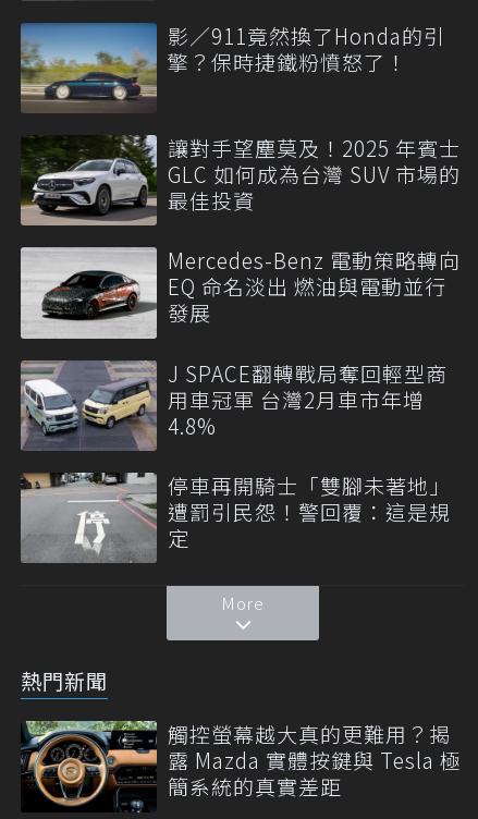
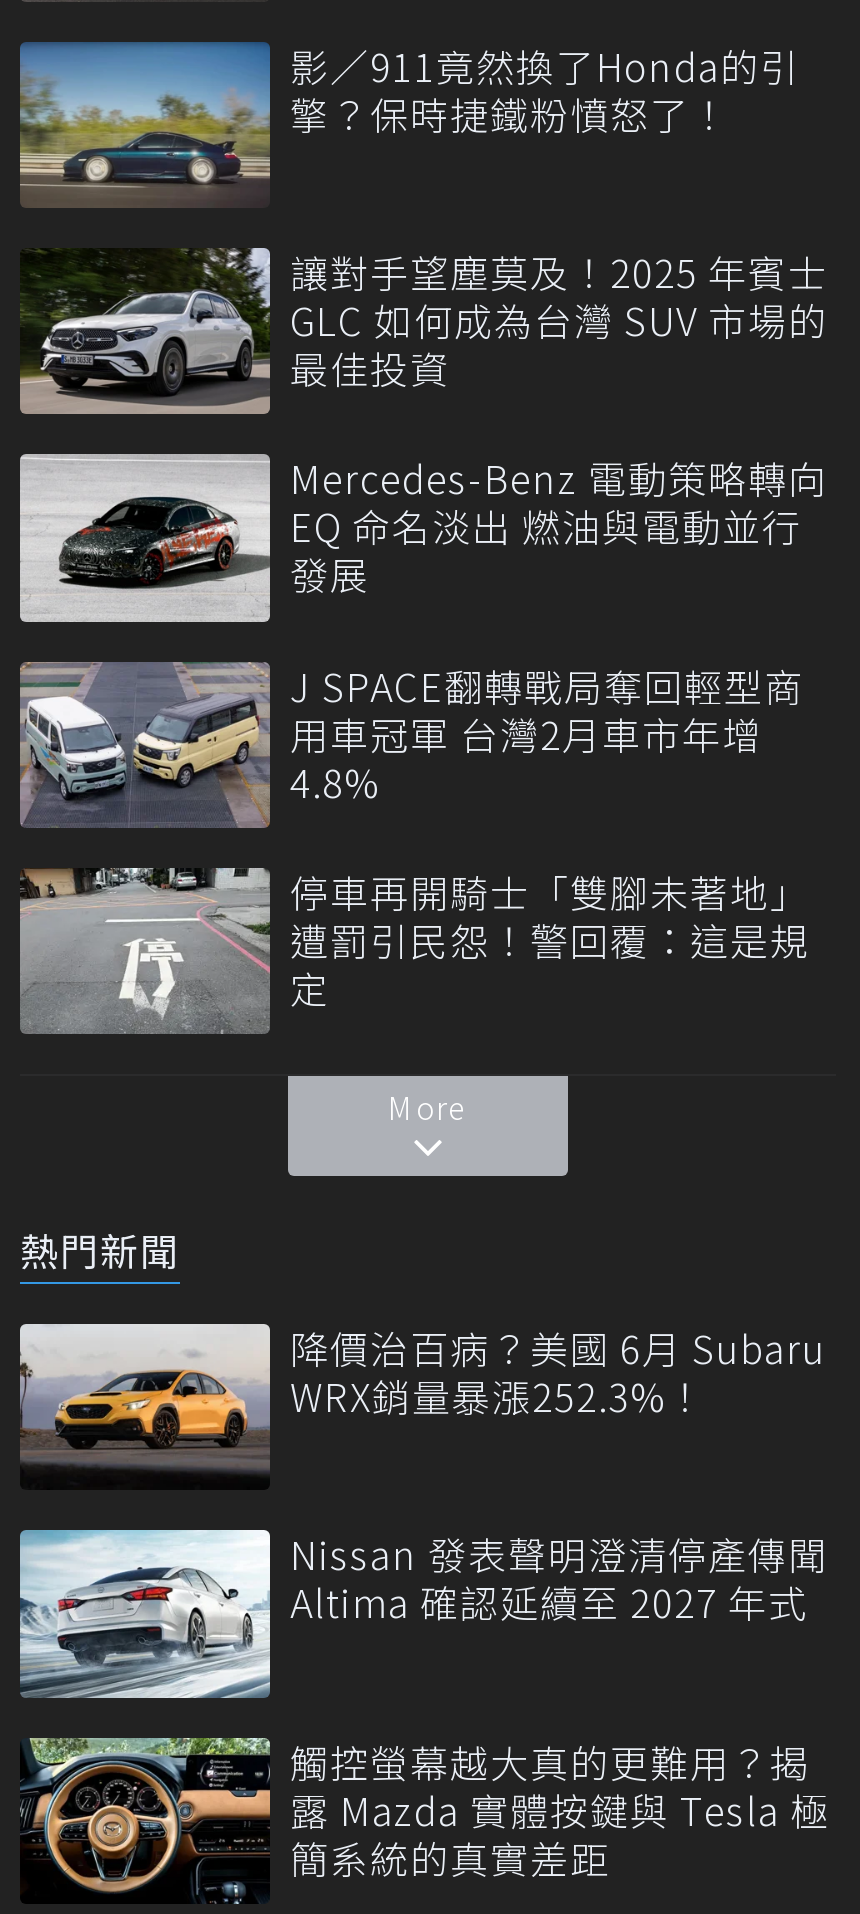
none -> [18,1528,272,1702] [image]
none -> [20,1321,828,1629] [image] | 降價治百病？美國 6月 Subaru | WRX銷量暴漲252.3%！ | Nissan 發表聲明澄清停產傳聞 | Altima 確認延續至 2027 年式

